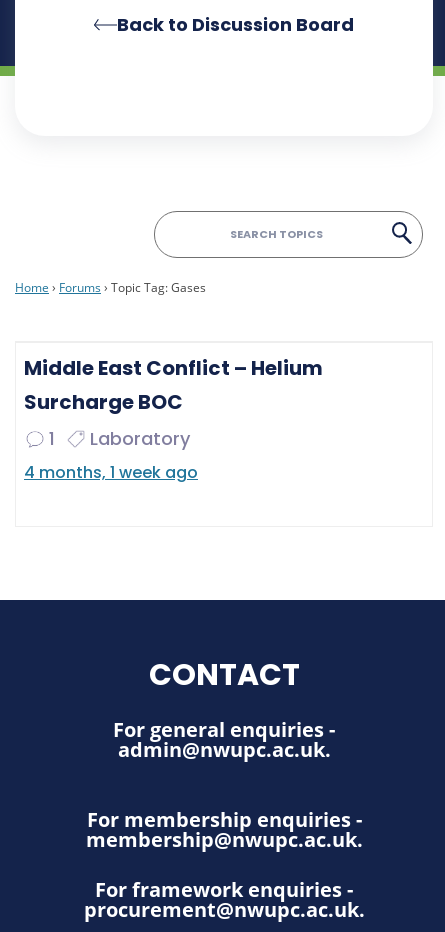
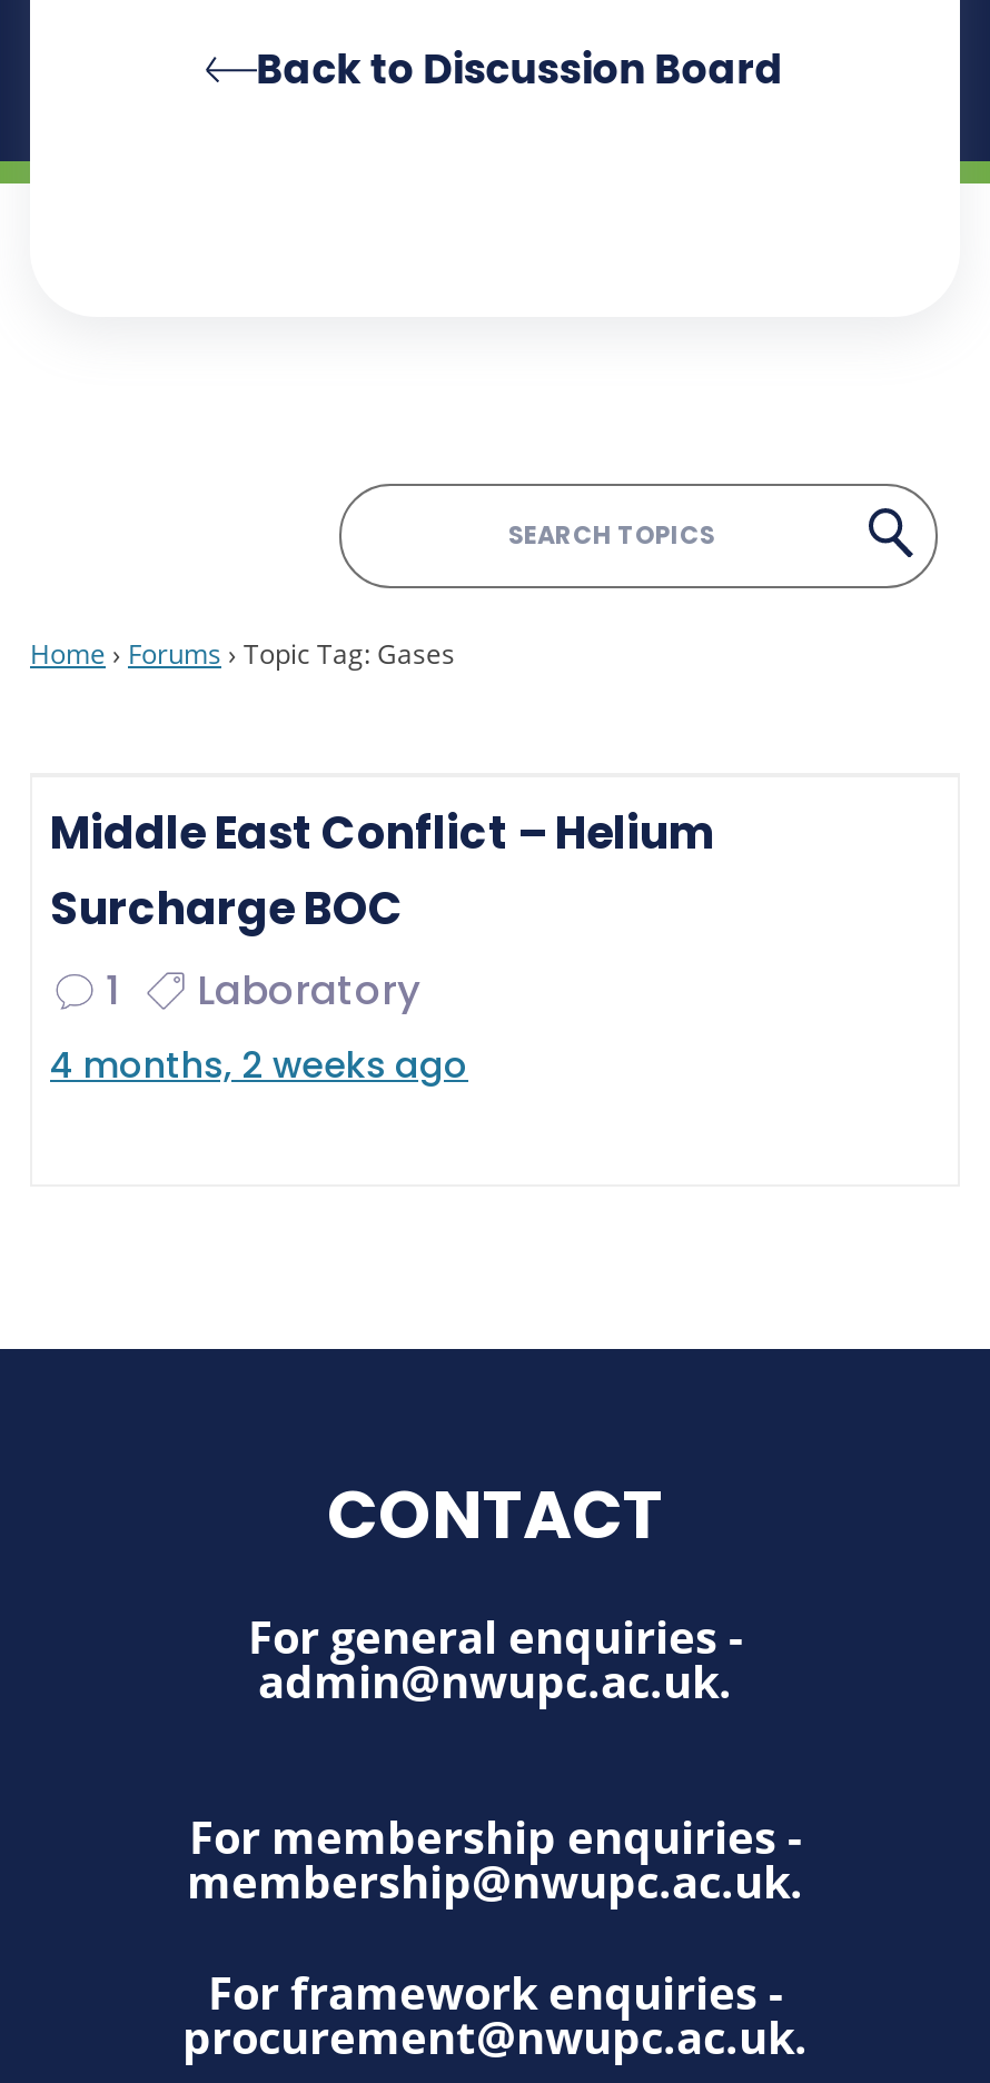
[24,461,198,484] 4 months, 1 week ago -> [50,1039,468,1090] 4 months, 2 weeks ago

